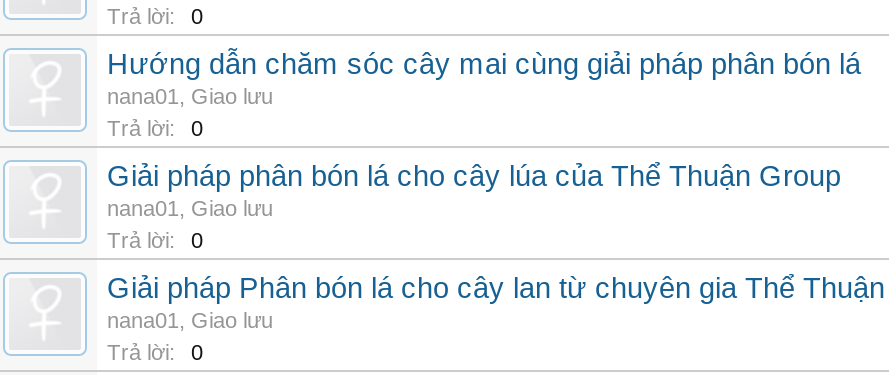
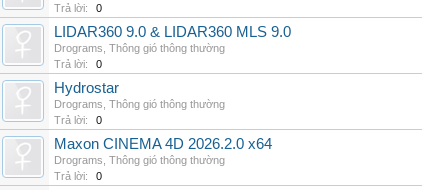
[107,48,861,108] Hướng dẫn chăm sóc cây mai cùng giải pháp phân bón lá | nana01, Giao lưu -> [54,24,291,54] LIDAR360 9.0 & LIDAR360 MLS 9.0 | Drograms, Thông gió thông thường
[107,160,841,220] Giải pháp phân bón lá cho cây lúa của Thể Thuận Group | nana01, Giao lưu -> [54,80,225,110] Hydrostar | Drograms, Thông gió thông thường
[107,272,885,332] Giải pháp Phân bón lá cho cây lan từ chuyên gia Thể Thuận | nana01, Giao lưu -> [54,136,272,166] Maxon CINEMA 4D 2026.2.0 x64 | Drograms, Thông gió thông thường

